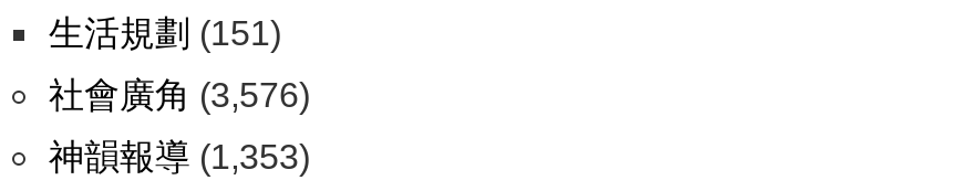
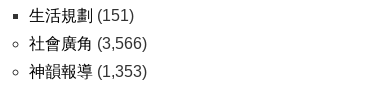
[49,76,310,114] 社會廣角(3,576) -> [29,35,147,52] 社會廣角(3,566)

